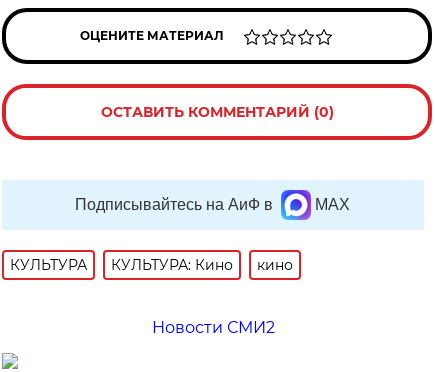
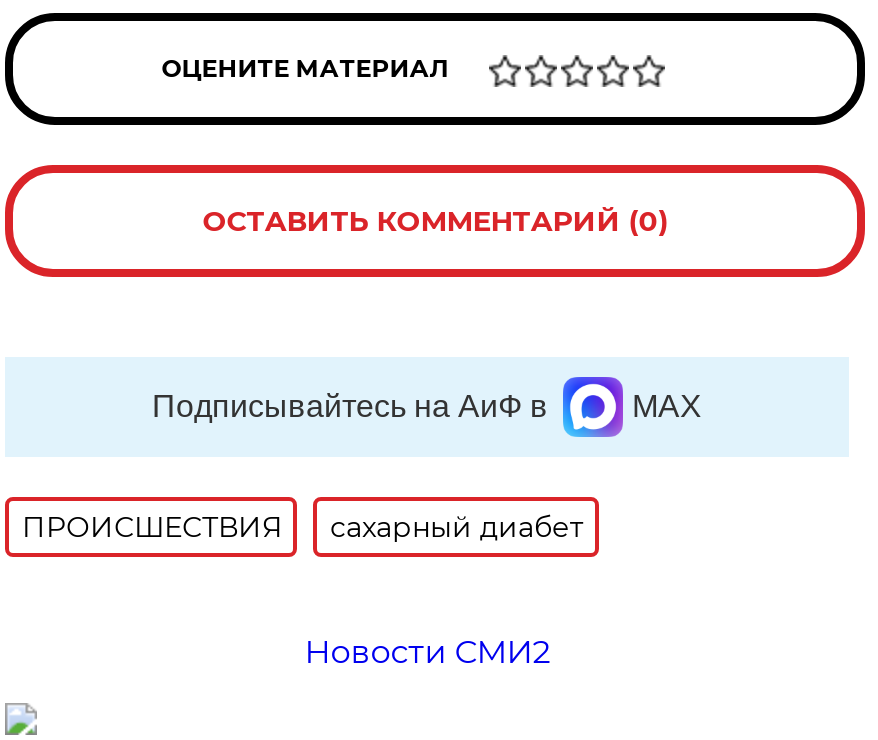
[10,256,293,274] КУЛЬТУРА | КУЛЬТУРА: Кино | кино -> [22,509,584,545] ПРОИСШЕСТВИЯ | сахарный диабет

